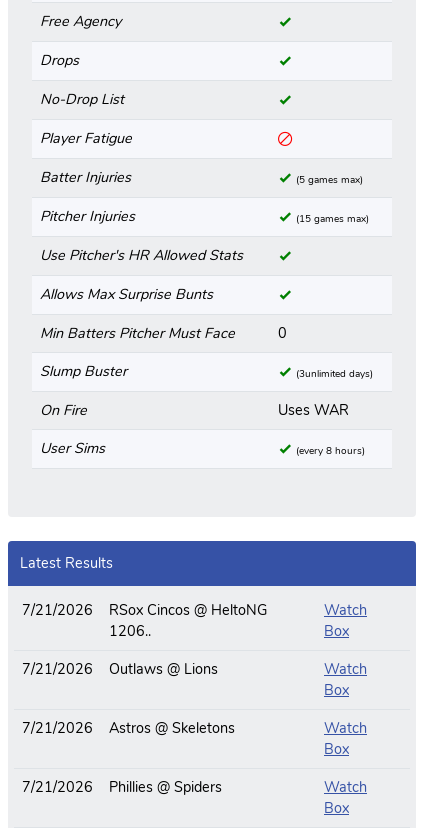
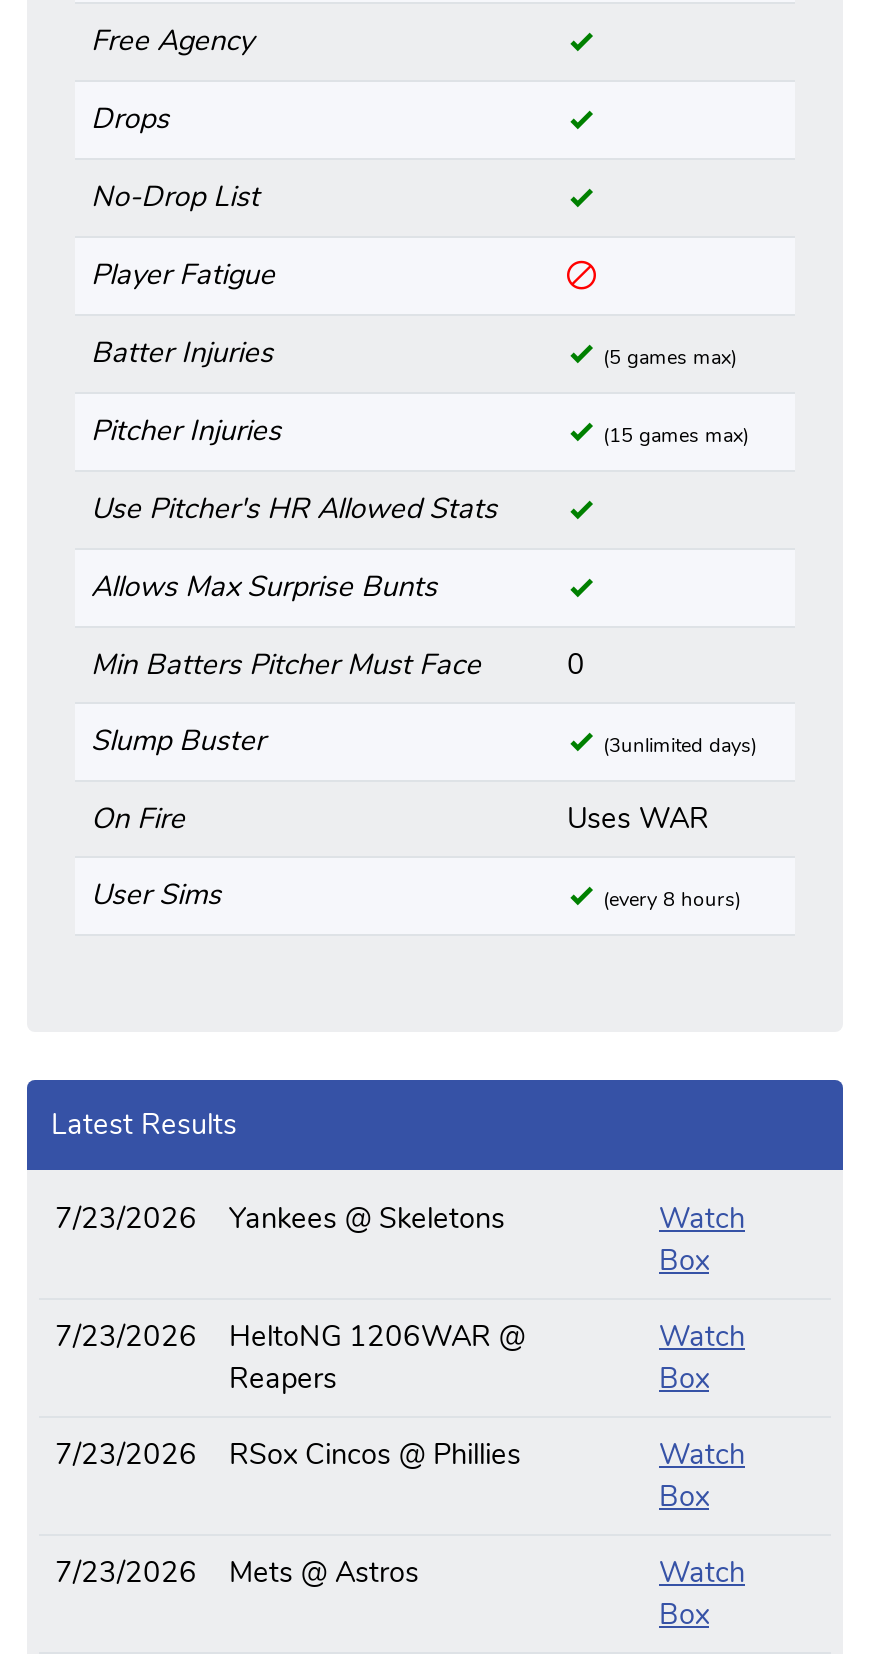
[22,600,267,641] 7/21/2026 | RSox Cincos @ HeltoNG | 1206.. -> [55,1199,505,1239] 7/23/2026 | Yankees @ Skeletons
[22,659,218,679] 7/21/2026 | Outlaws @ Lions -> [55,1317,525,1399] 7/23/2026 | HeltoNG 1206WAR @ | Reapers
[22,718,235,738] 7/21/2026 | Astros @ Skeletons -> [55,1435,521,1475] 7/23/2026 | RSox Cincos @ Phillies
[22,777,222,797] 7/21/2026 | Phillies @ Spiders -> [55,1553,419,1593] 7/23/2026 | Mets @ Astros

